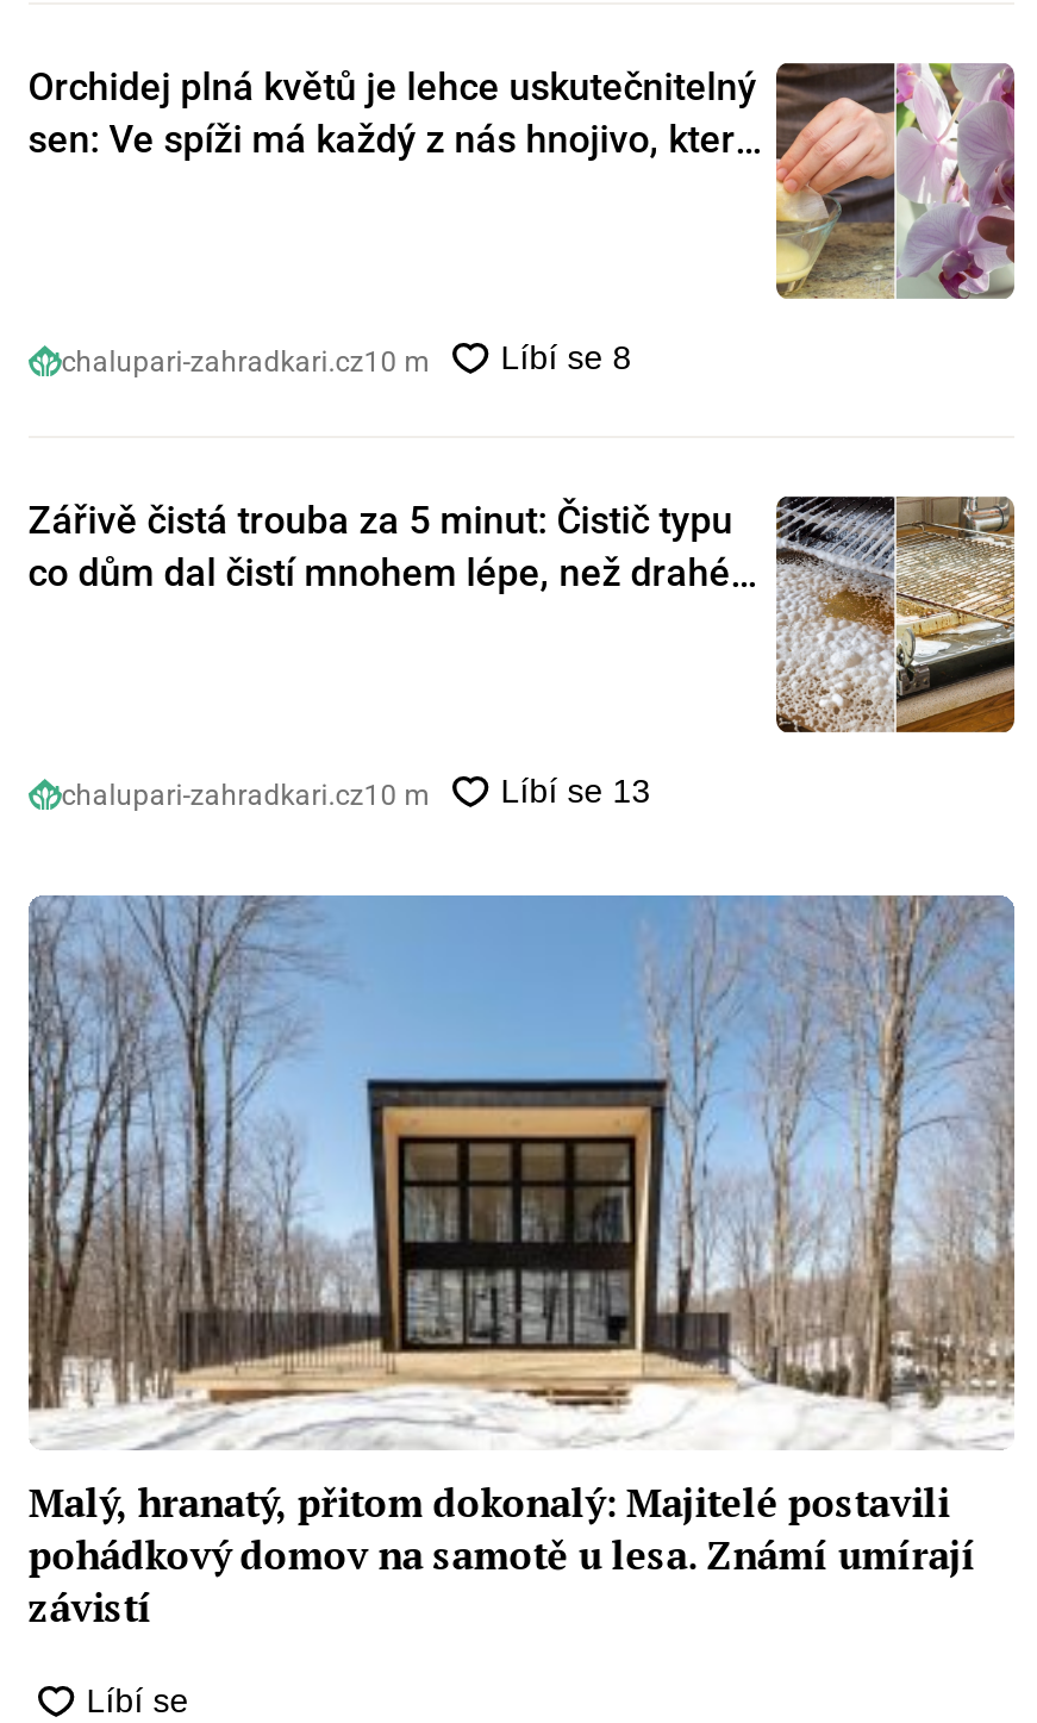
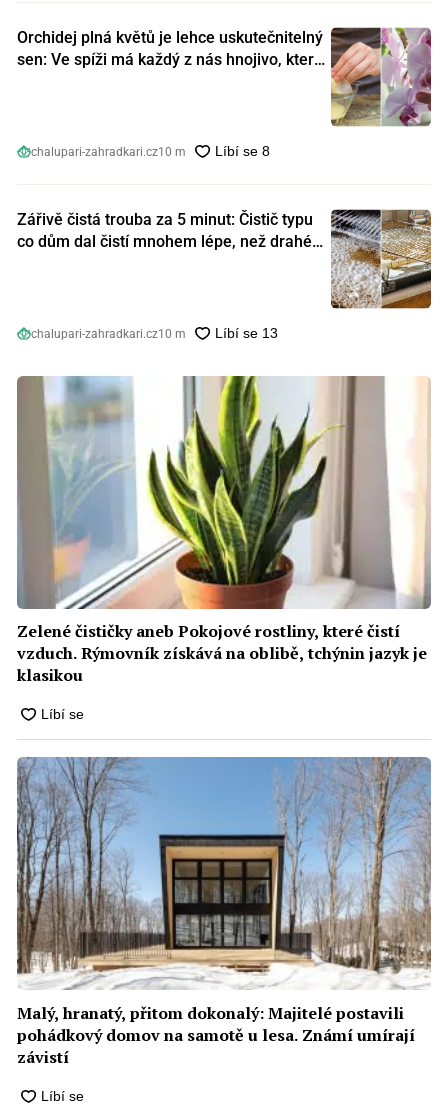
none -> [16,375,431,686] [image] | Zelené čističky aneb Pokojové rostliny, které čistí | vzduch. Rýmovník získává na oblibě, tchýnin jazyk je | klasikou

